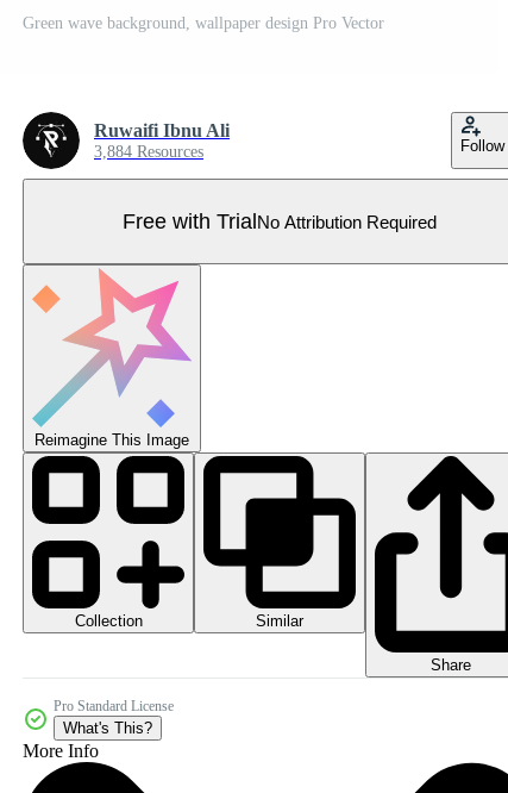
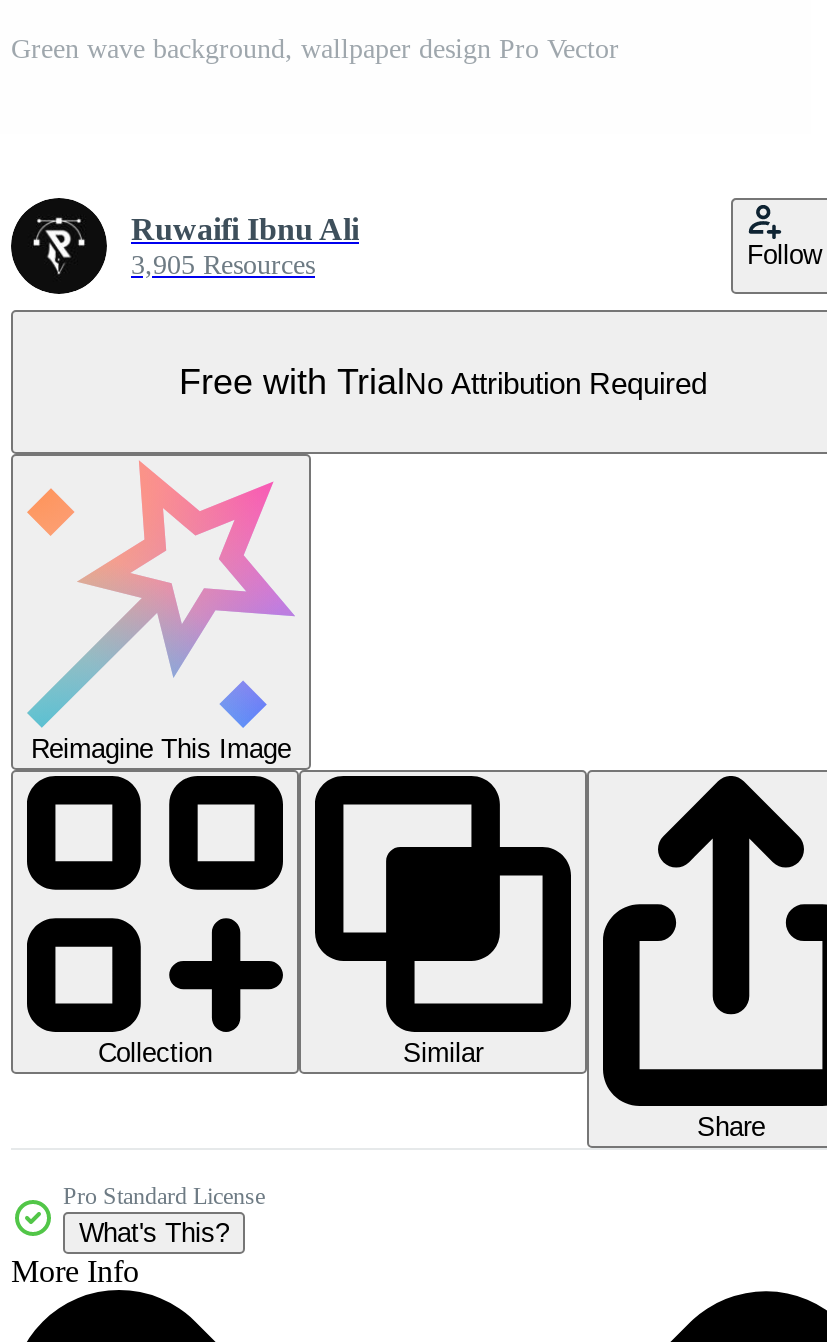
[94,143,203,161] 3,884 Resources -> [131,251,315,281] 3,905 Resources

